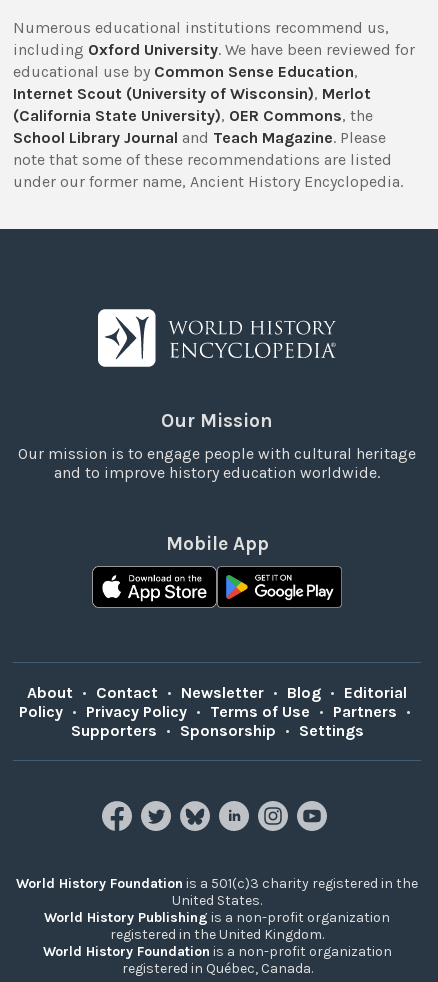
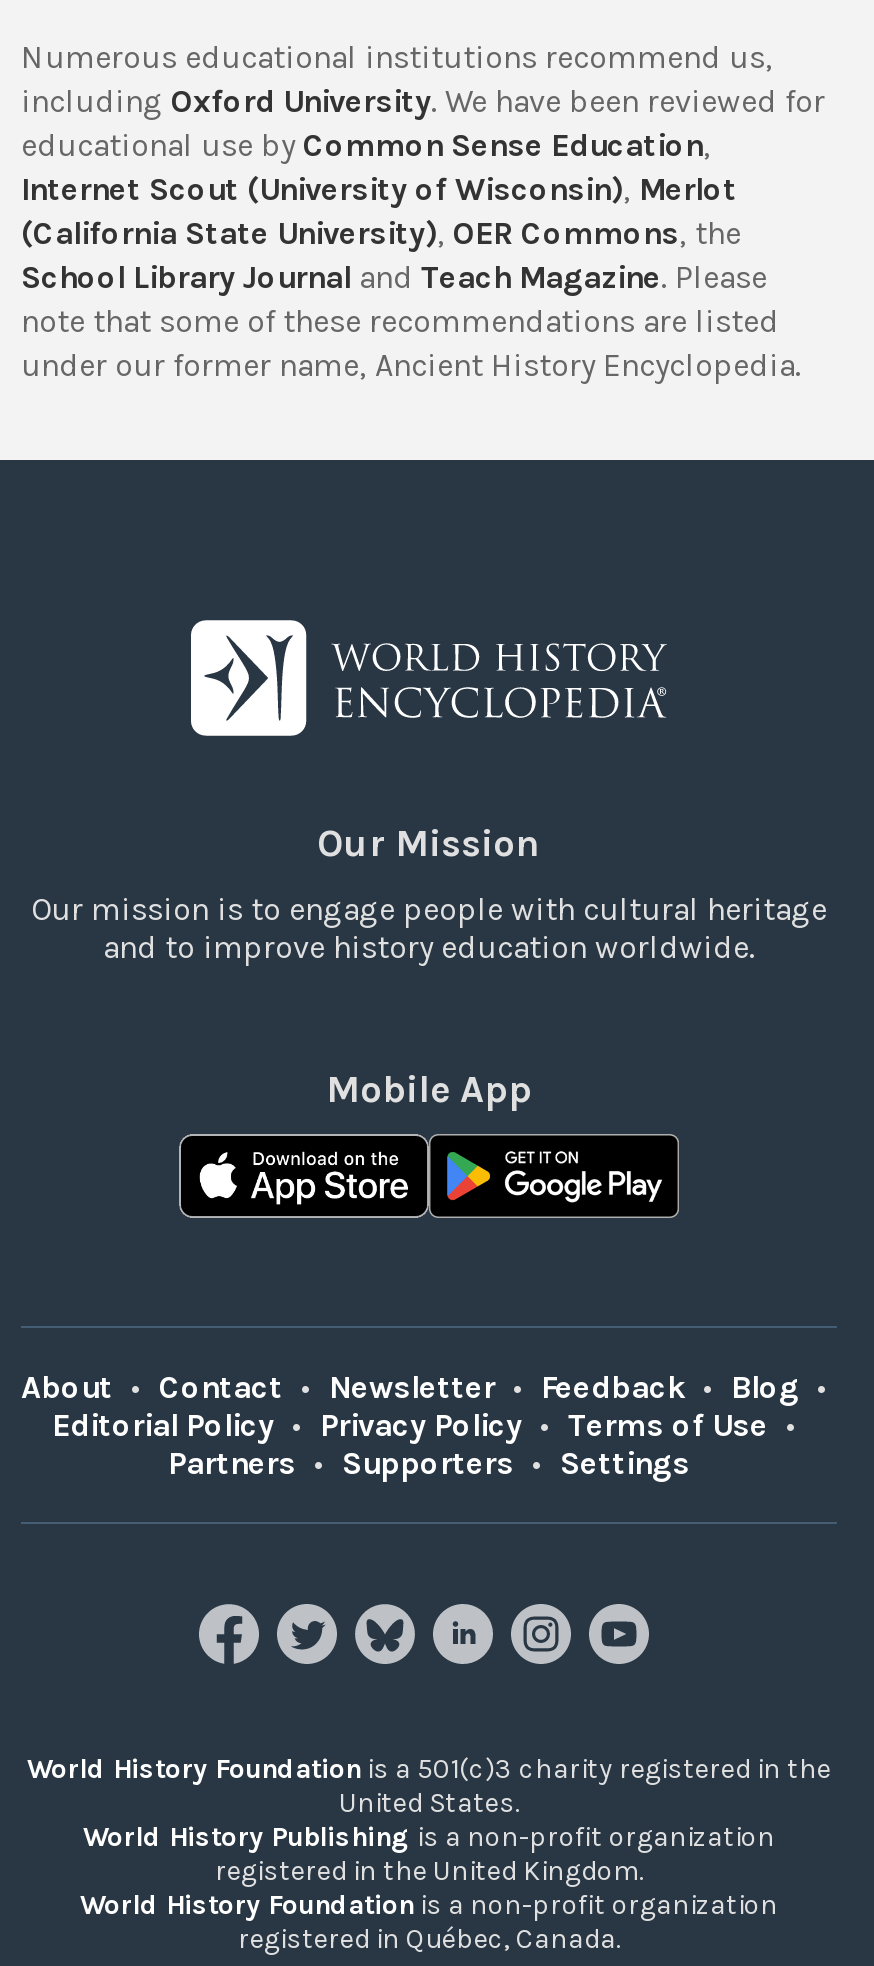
[18,683,410,740] About • Contact • Newsletter • Blog • Editorial | Policy • Privacy Policy • Terms of Use • Partners • | Supporters • Sponsorship • Settings -> [21,1368,827,1482] About • Contact • Newsletter • Feedback • Blog • | Editorial Policy • Privacy Policy • Terms of Use • | Partners • Supporters • Settings

